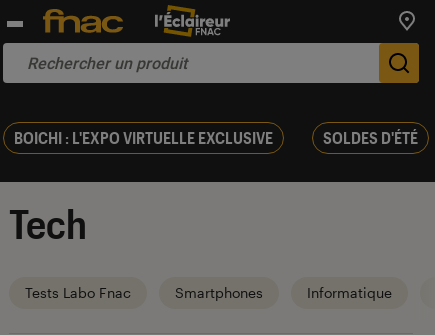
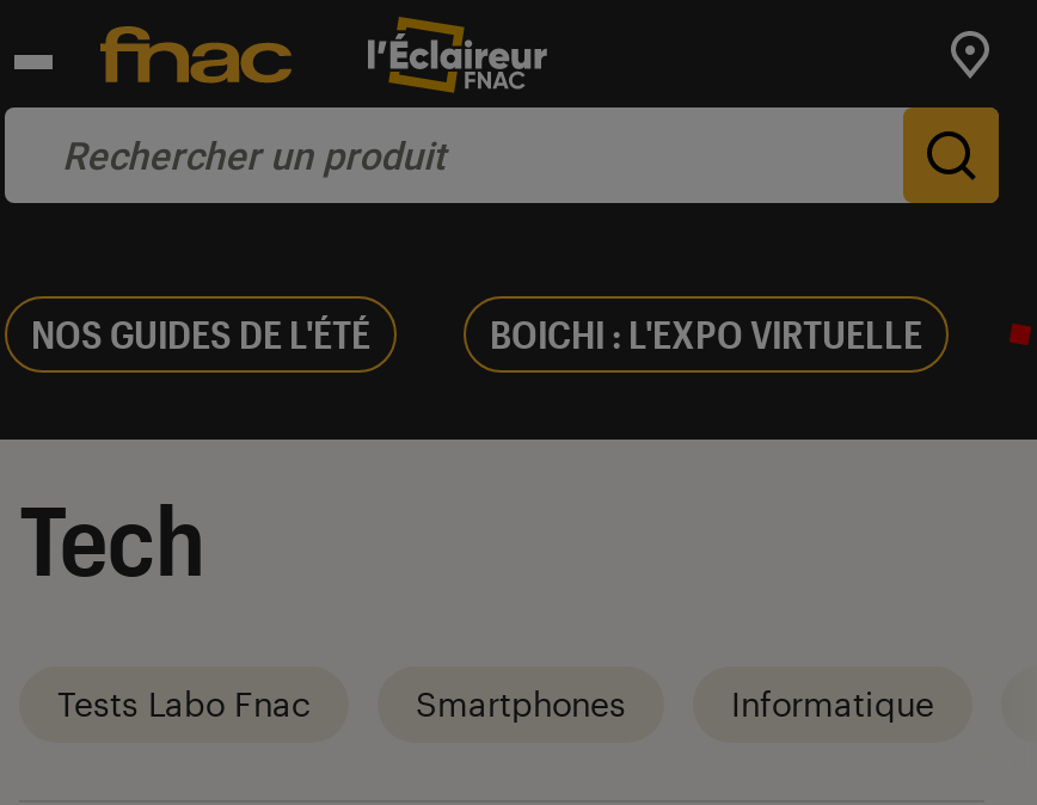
[14,128,418,147] BOICHI : L'EXPO VIRTUELLE EXCLUSIVE | SOLDES D'ÉTÉ -> [31,311,922,356] NOS GUIDES DE L'ÉTÉ | BOICHI : L'EXPO VIRTUELLE

